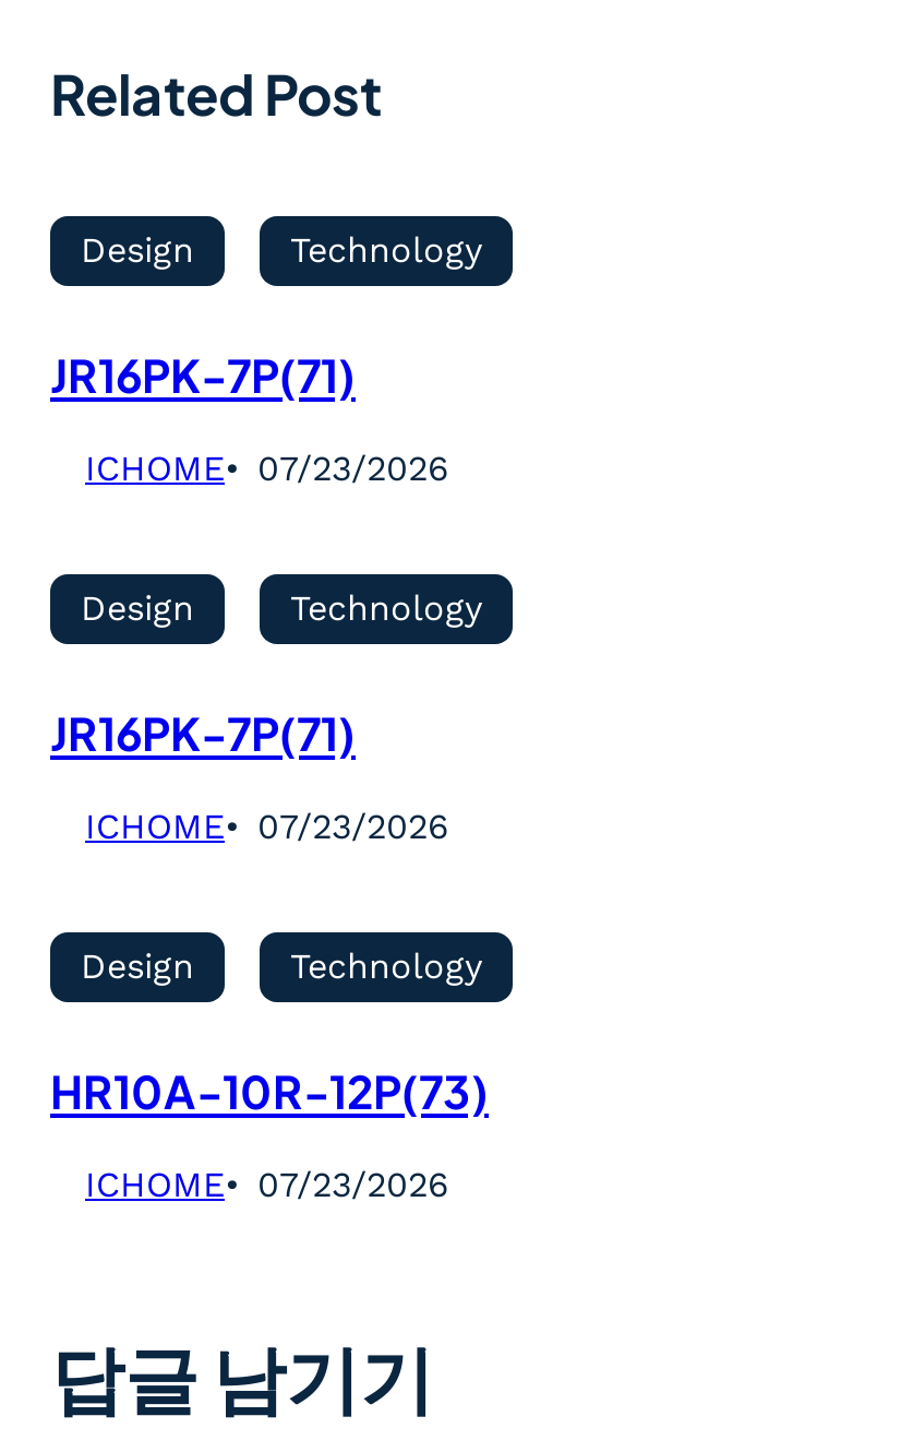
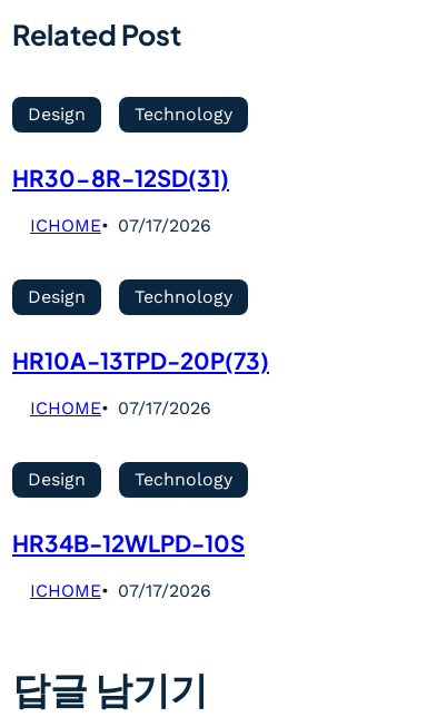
[50,347,356,404] JR16PK-7P(71) -> [12,164,229,193] HR30-8R-12SD(31)
[85,448,449,489] ICHOME 07/23/2026 -> [30,215,211,236] ICHOME 07/17/2026
[50,705,356,762] JR16PK-7P(71) -> [12,346,269,375] HR10A-13TPD-20P(73)
[85,806,449,847] ICHOME 07/23/2026 -> [30,398,211,419] ICHOME 07/17/2026
[50,1064,489,1120] HR10A-10R-12P(73) -> [12,529,245,558] HR34B-12WLPD-10S
[85,1164,449,1205] ICHOME 07/23/2026 -> [30,580,211,601] ICHOME 07/17/2026

